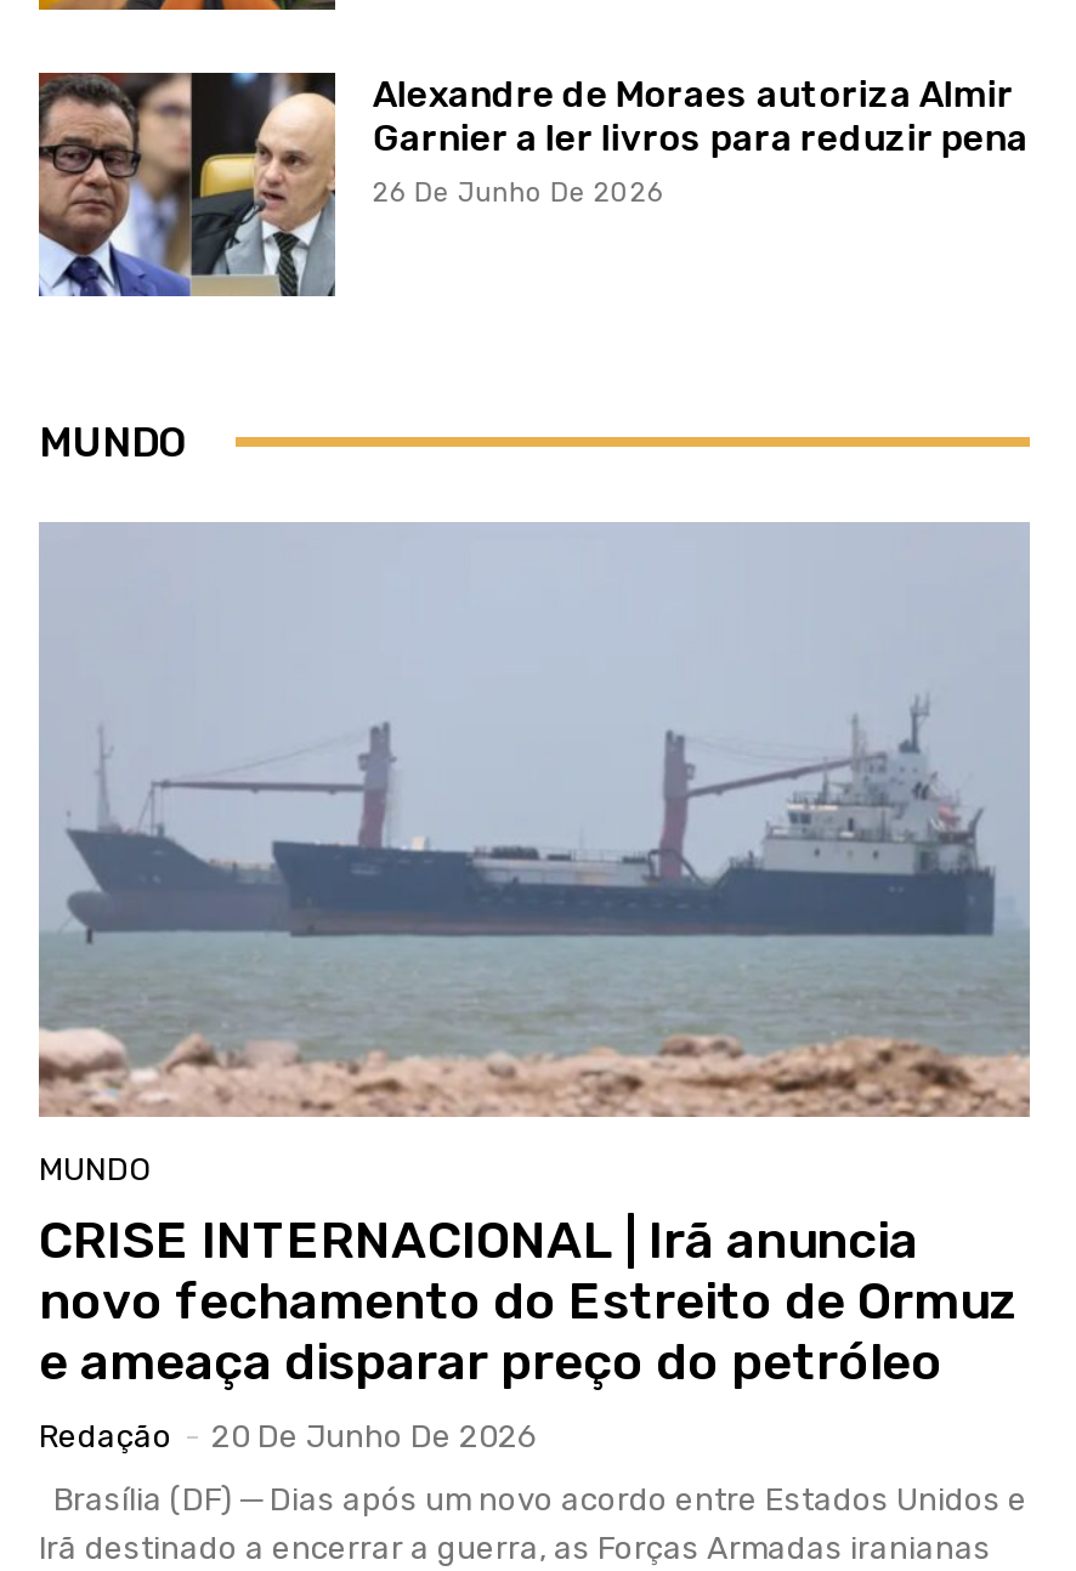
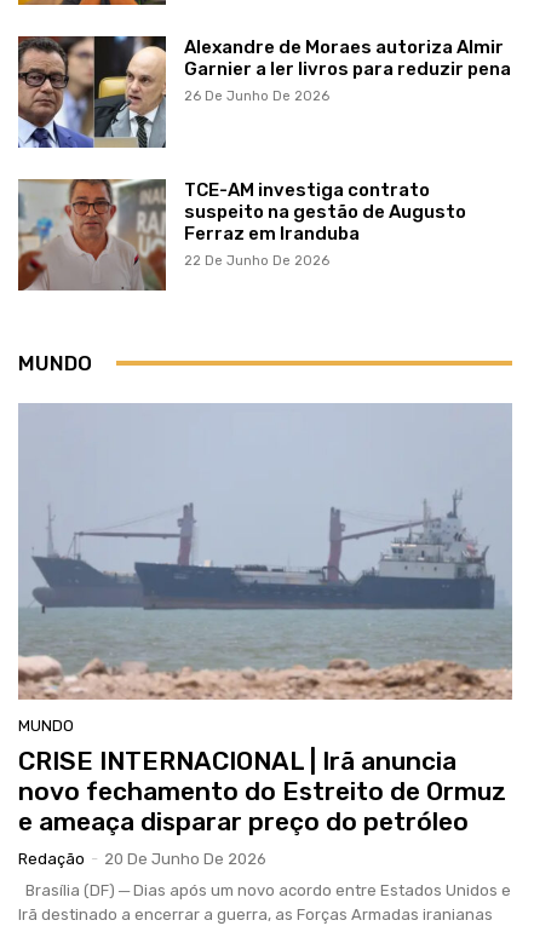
none -> [17,178,467,292] [image] | TCE-AM investiga contrato | suspeito na gestão de Augusto | Ferraz em Iranduba | 22 De Junho De 2026

